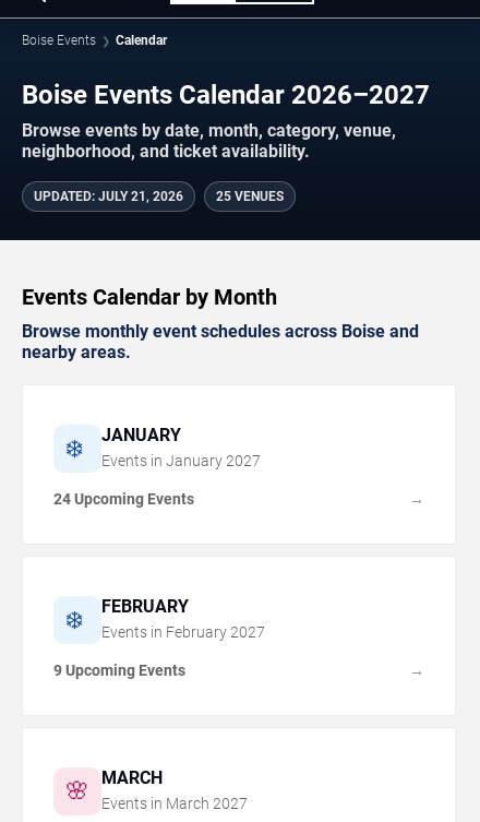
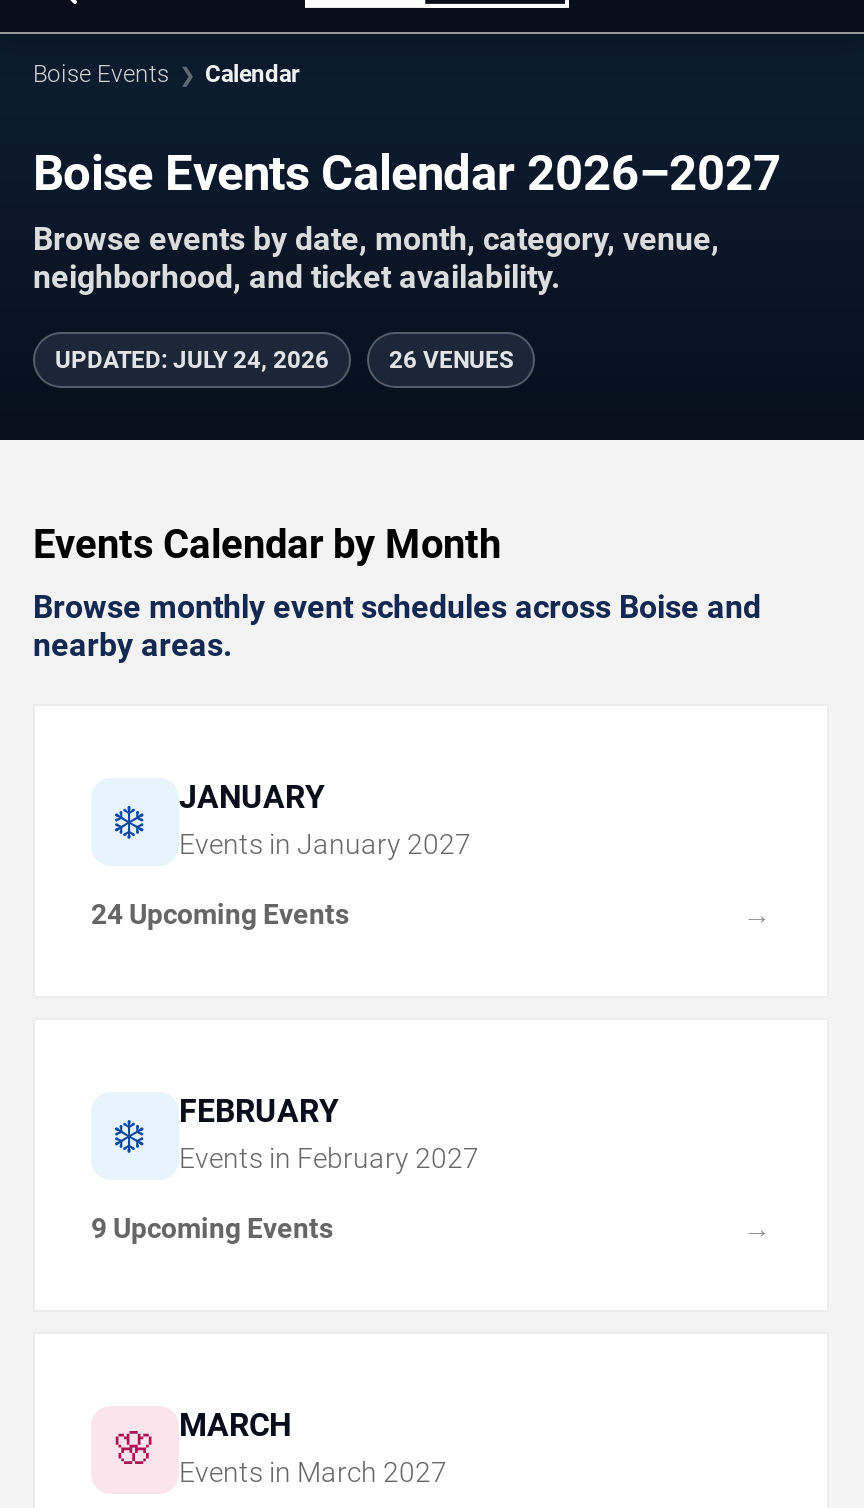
[34,188,183,204] UPDATED: JULY 21, 2026 -> [55,345,329,373] UPDATED: JULY 24, 2026
[216,188,284,204] 25 VENUES -> [389,345,513,373] 26 VENUES

